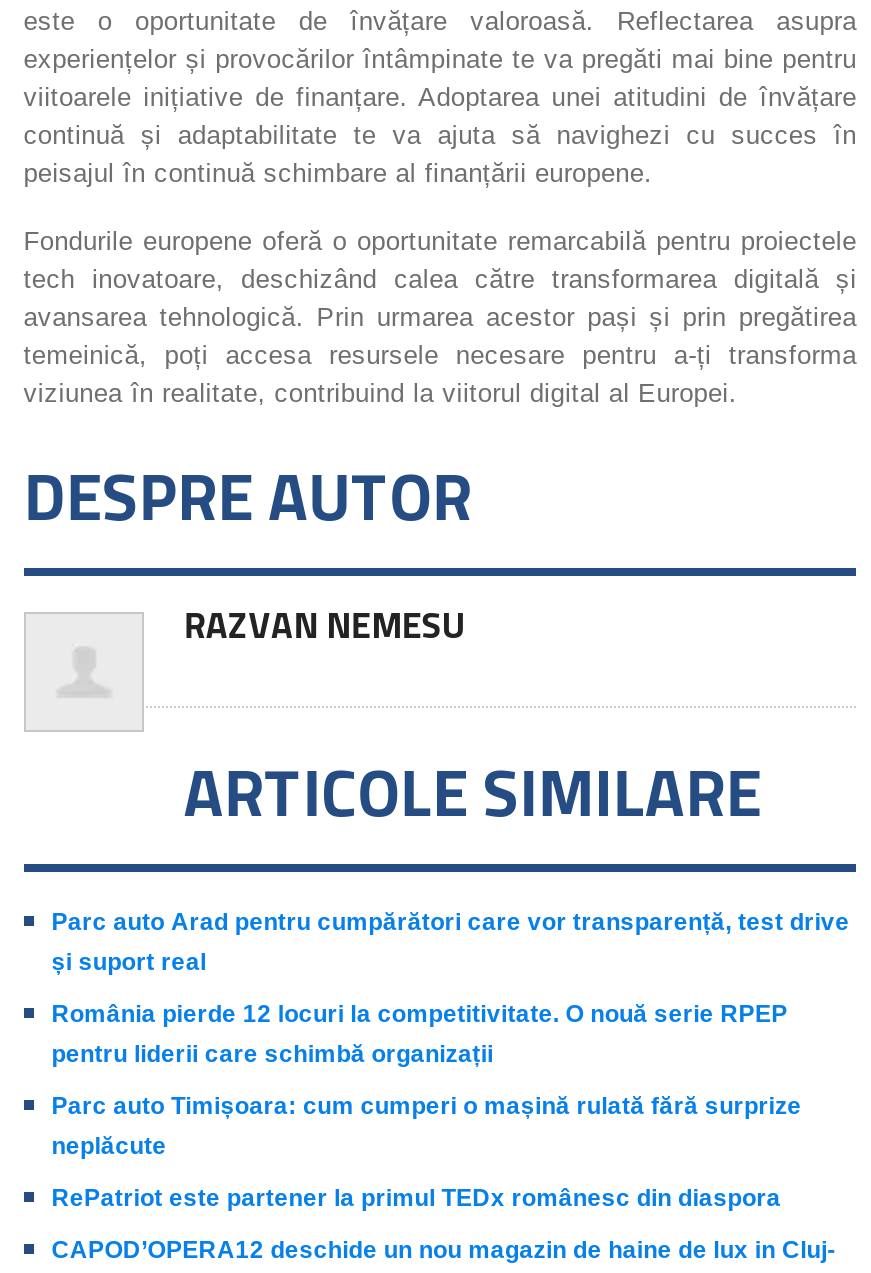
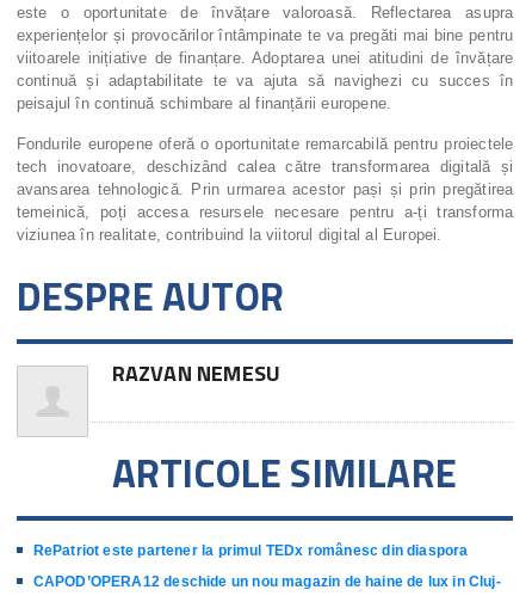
[51,908,850,1160] Parc auto Arad pentru cumpărători care vor transparență, test drive | și suport real | România pierde 12 locuri la competitivitate. O nouă serie RPEP | pentru liderii care schimbă organizații | Parc auto Timișoara: cum cumperi o mașină rulată fără surprize | neplăcute -> none

